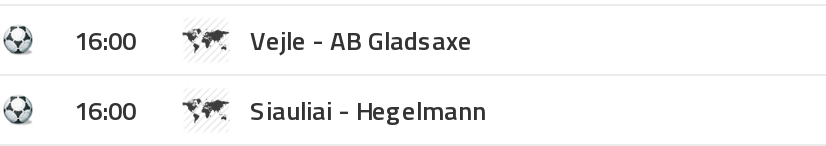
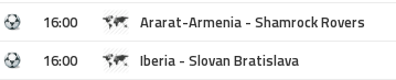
[250,19,472,59] Vejle - AB Gladsaxe -> [140,10,365,32] Ararat-Armenia - Shamrock Rovers
[250,89,486,129] Siauliai - Hegelmann -> [140,49,299,71] Iberia - Slovan Bratislava

